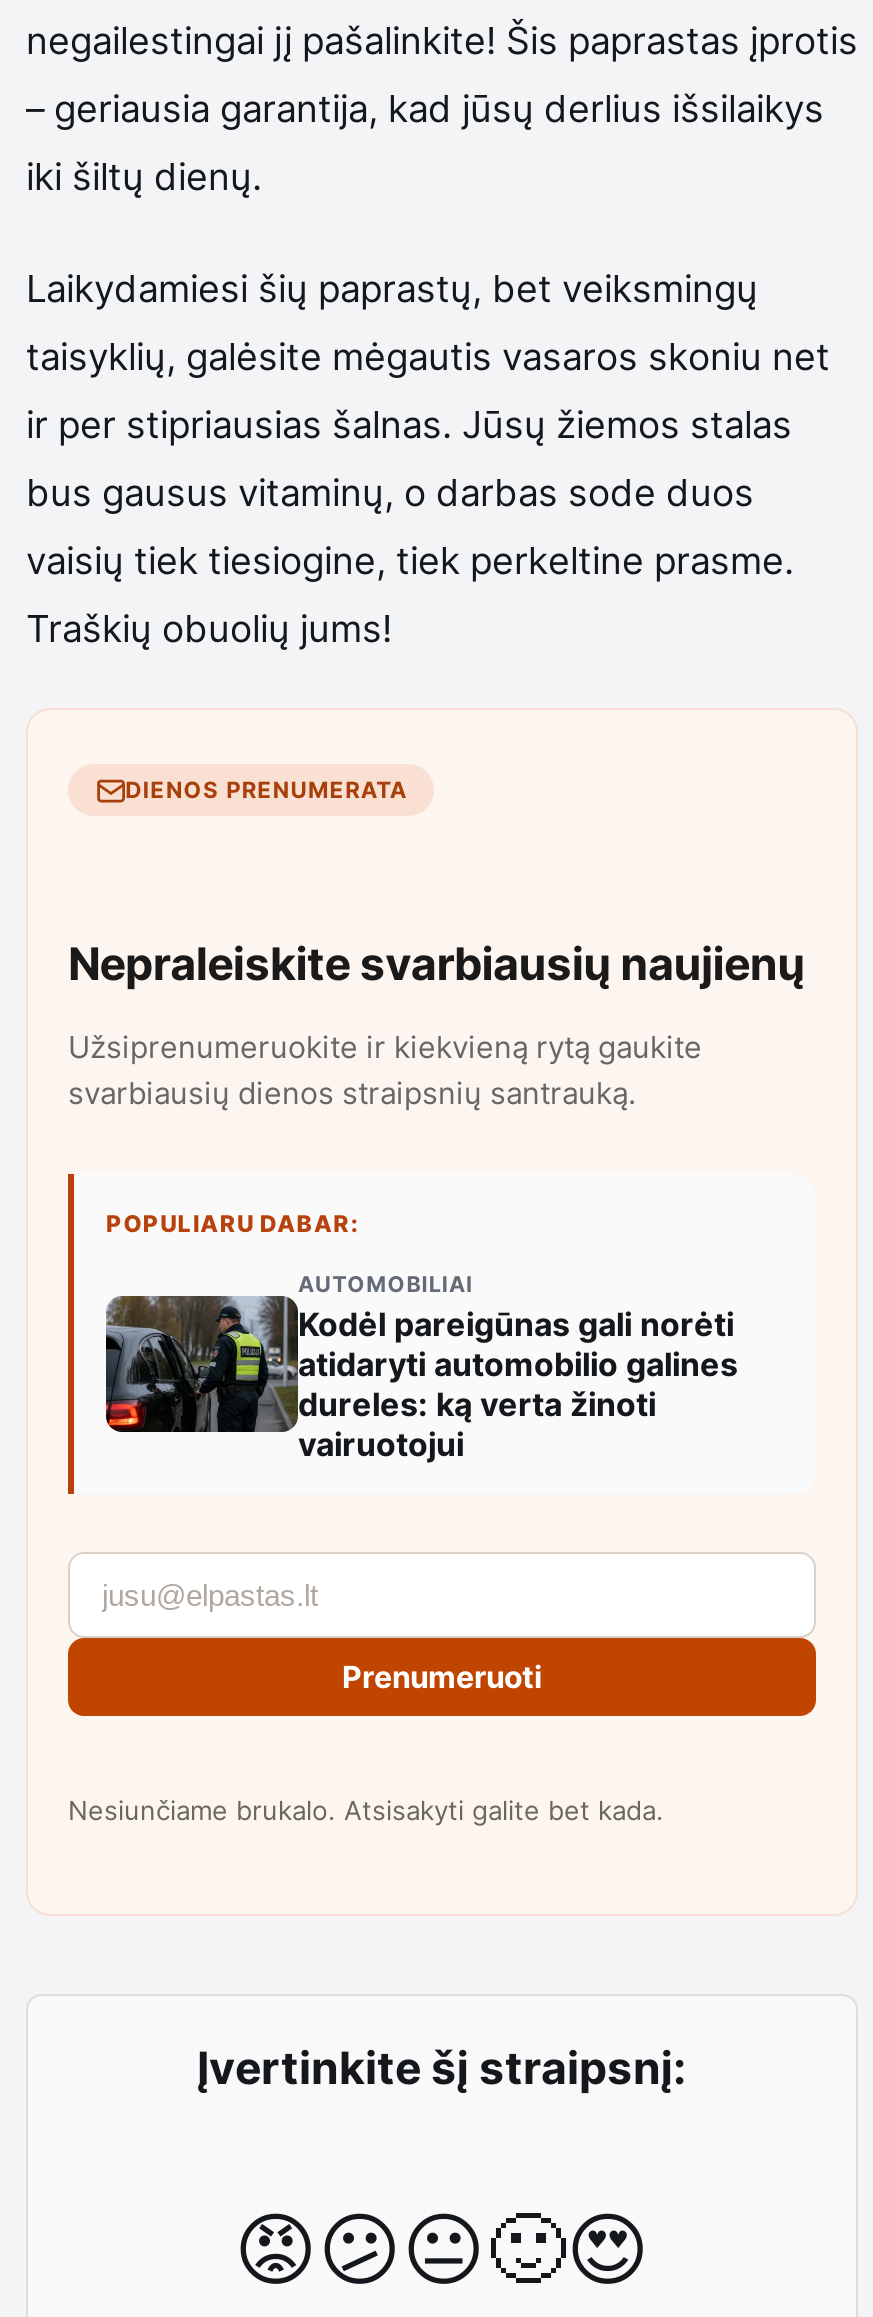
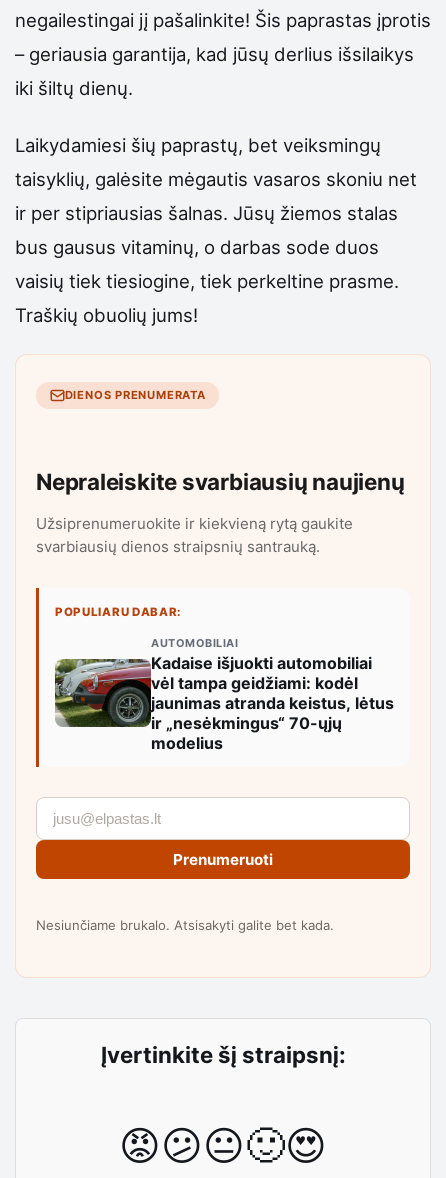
[106,1293,738,1465] [image] | Kodėl pareigūnas gali norėti | atidaryti automobilio galines | dureles: ką verta žinoti | vairuotojui -> [55,653,394,753] [image] | Kadaise išjuokti automobiliai | vėl tampa geidžiami: kodėl | jaunimas atranda keistus, lėtus | ir „nesėkmingus“ 70-ųjų | modelius

